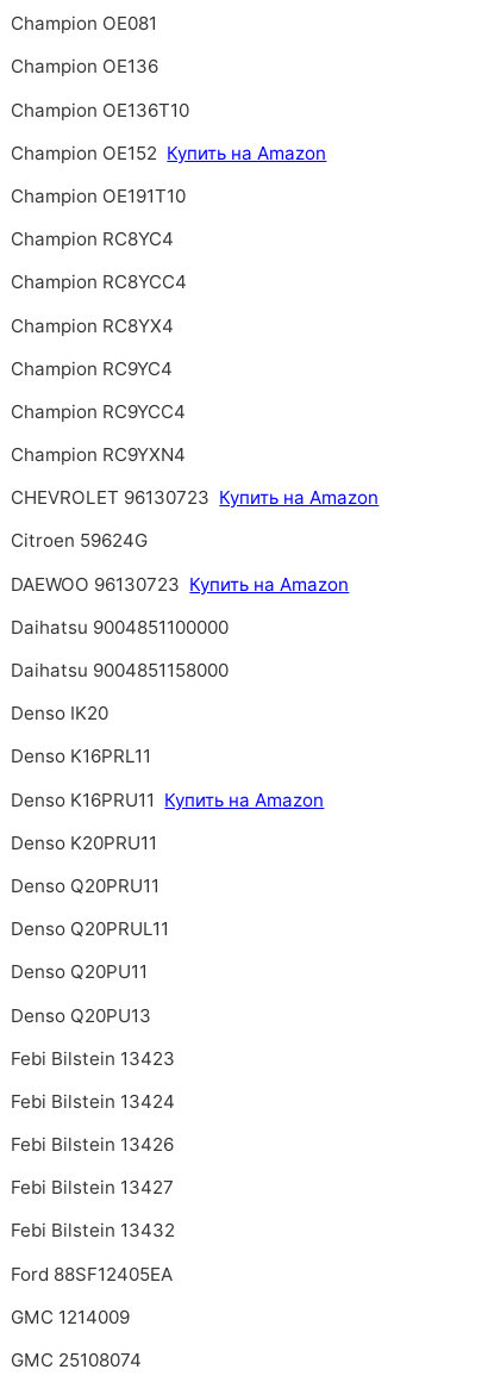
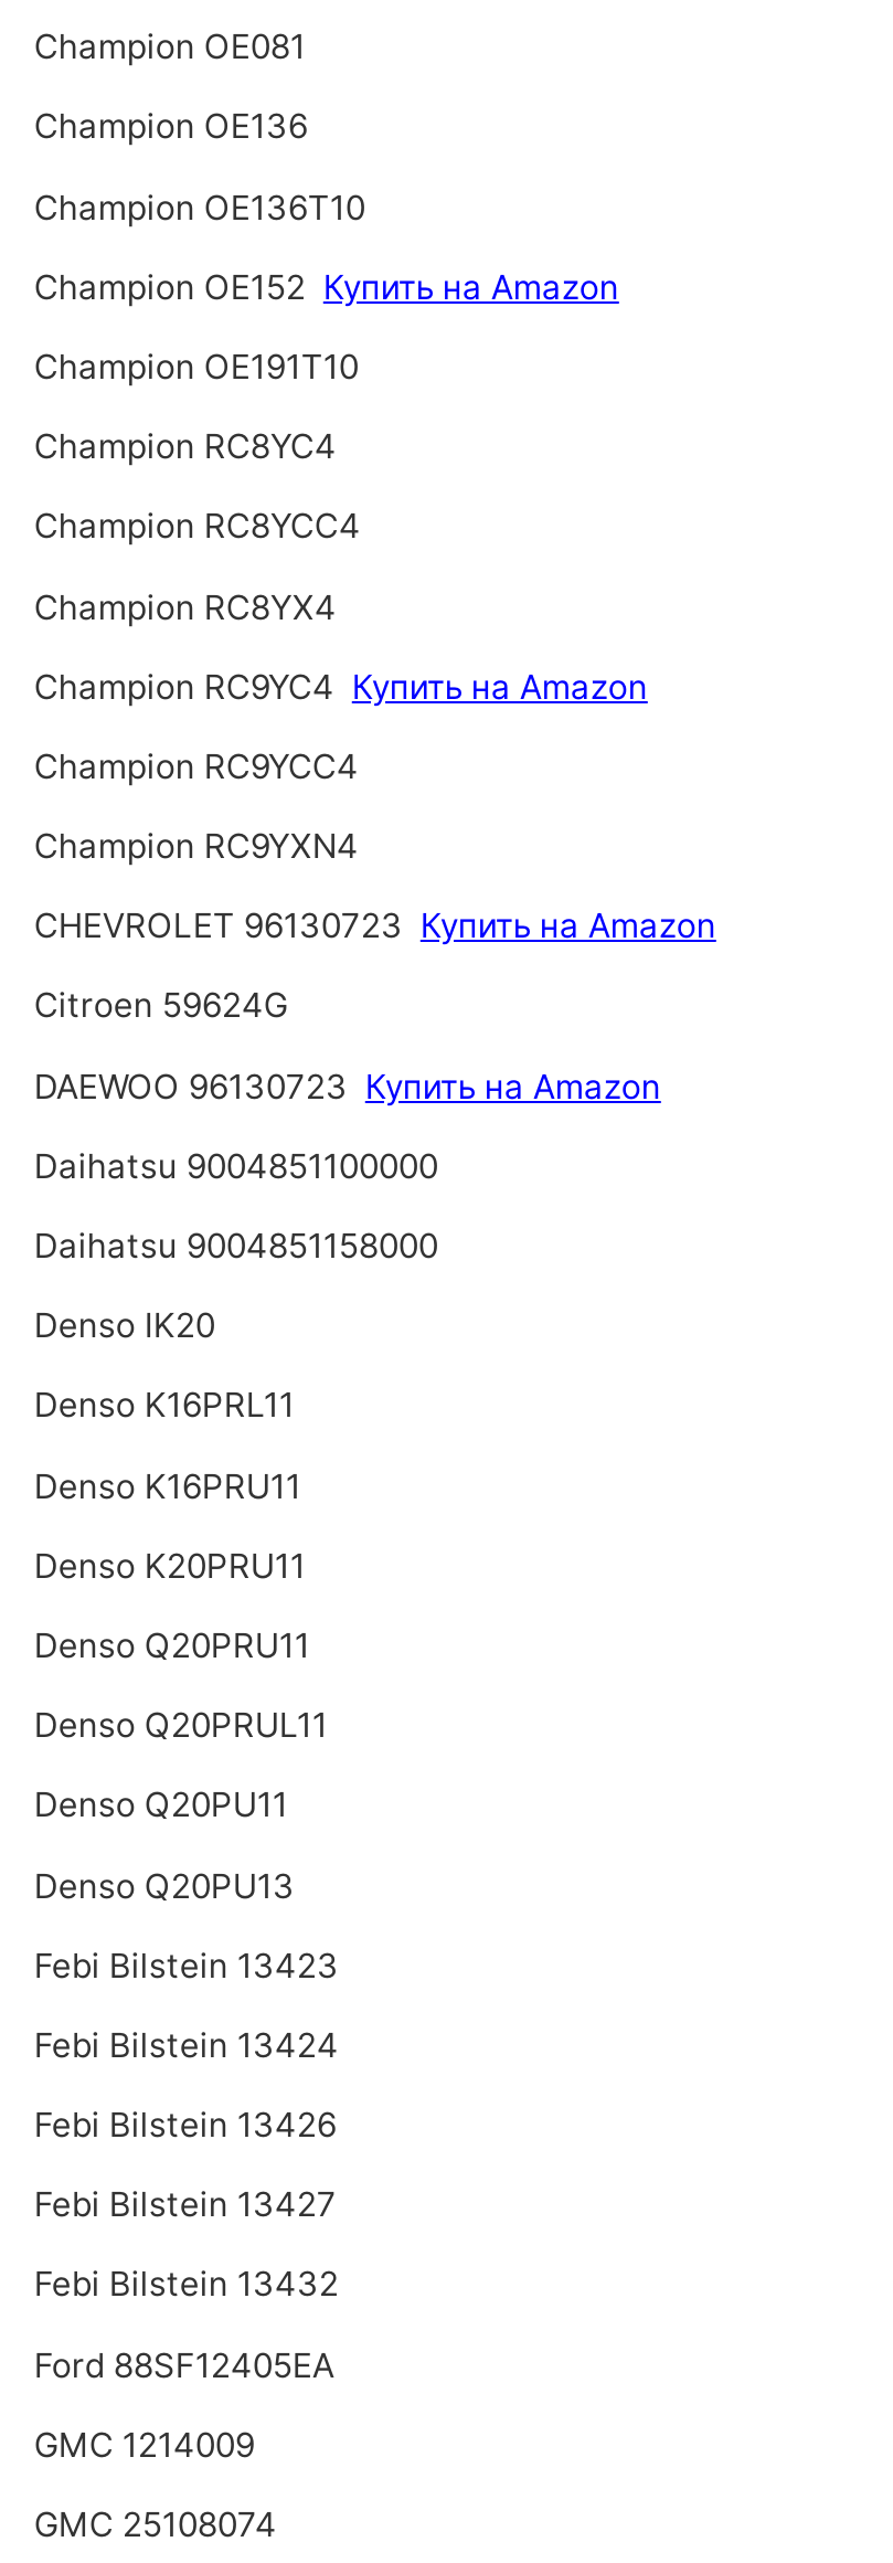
[11,357,173,380] Champion RC9YC4 -> [34,665,648,707] Champion RC9YC4 Купить на Amazon
[11,788,324,811] Denso K16PRU11 Купить на Amazon -> [34,1464,301,1506] Denso K16PRU11

